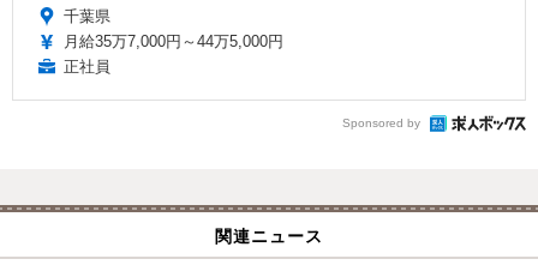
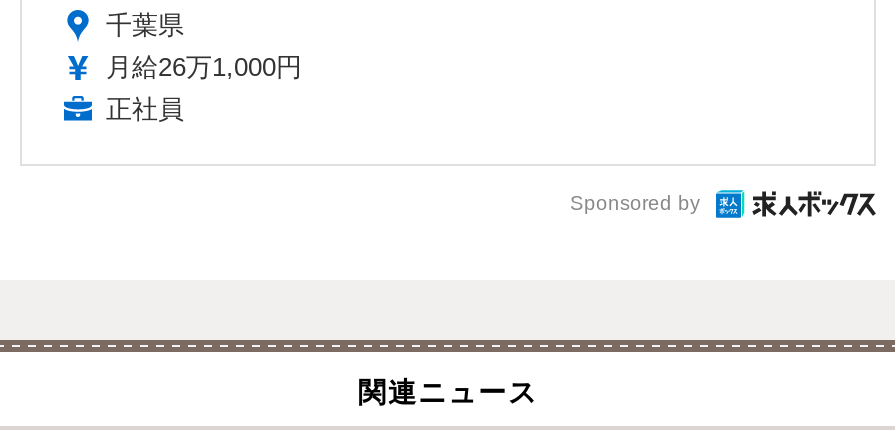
[64,32,283,50] 月給35万7,000円～44万5,000円 -> [106,52,302,82] 月給26万1,000円

